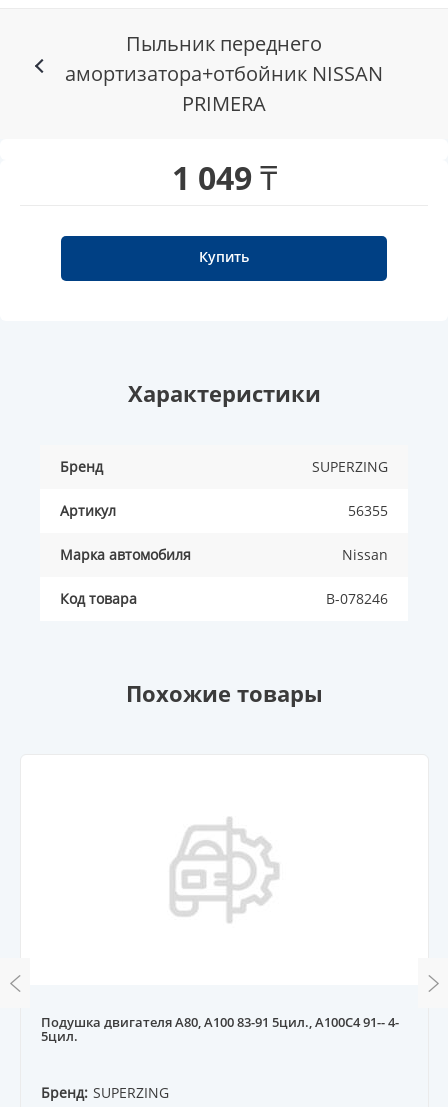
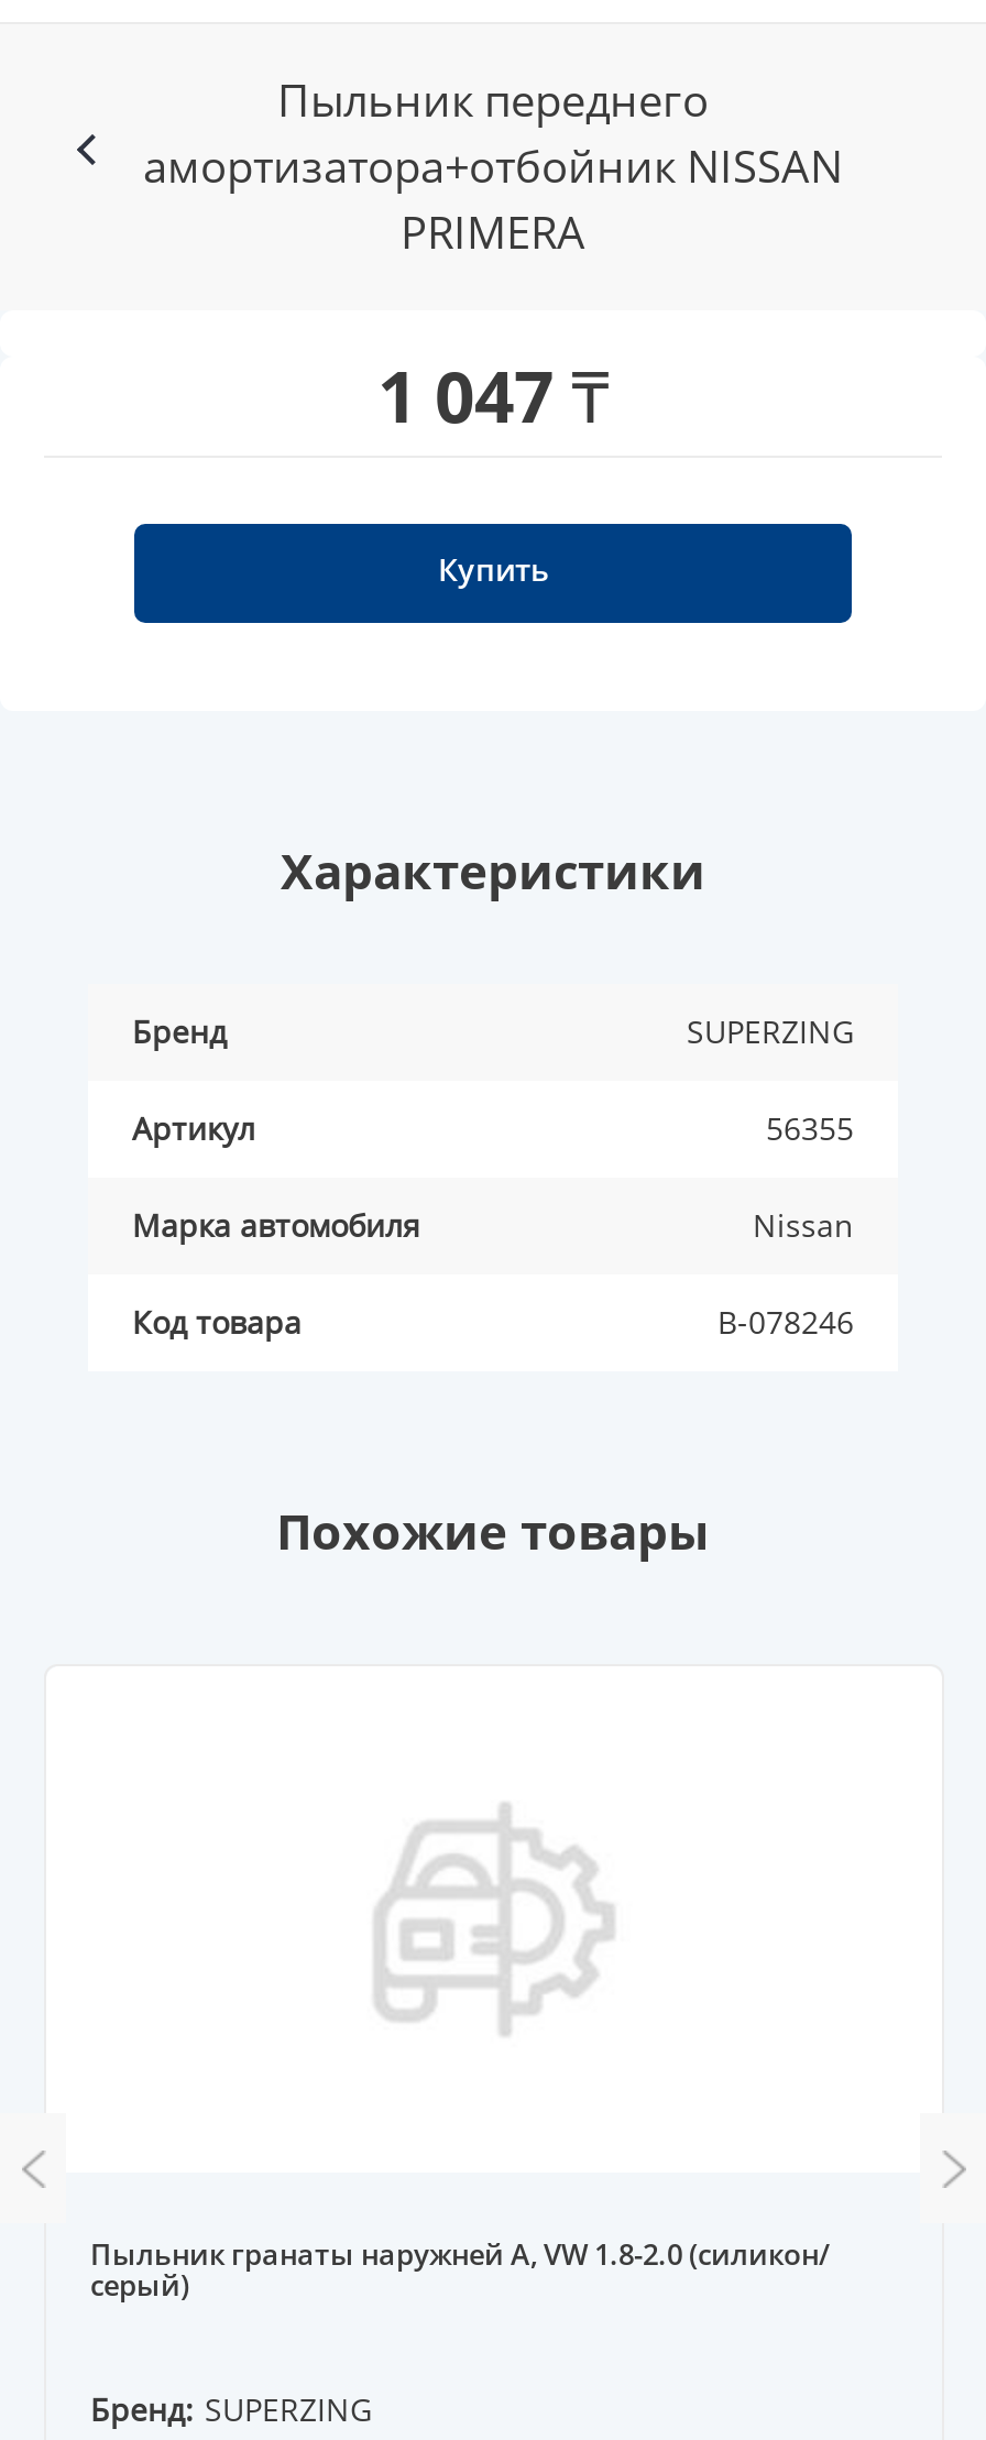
[171,156,276,199] 1 049 ₸ -> [377,348,609,442] 1 047 ₸
[41,1013,399,1045] Подушка двигателя A80, A100 83-91 5цил., A100C4 91-- 4- | 5цил. -> [90,2234,830,2305] Пыльник гранаты наружней A, VW 1.8-2.0 (силикон/ | серый)

